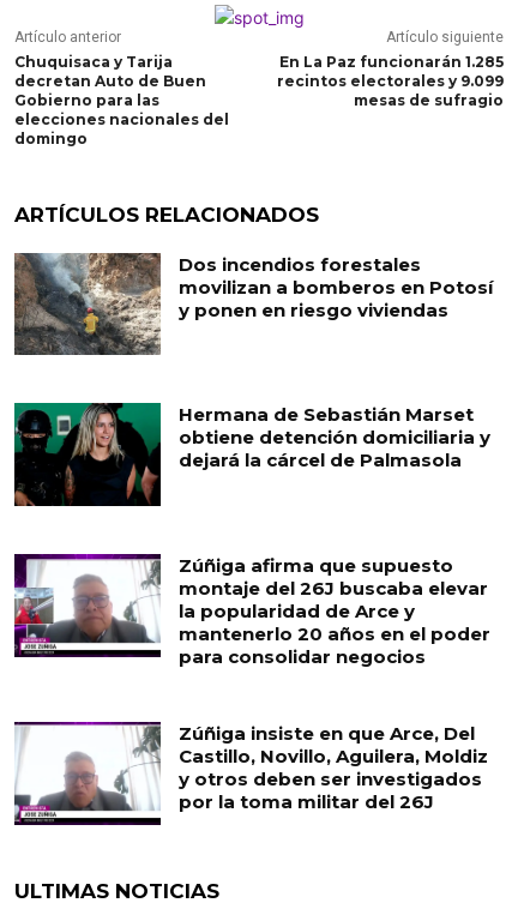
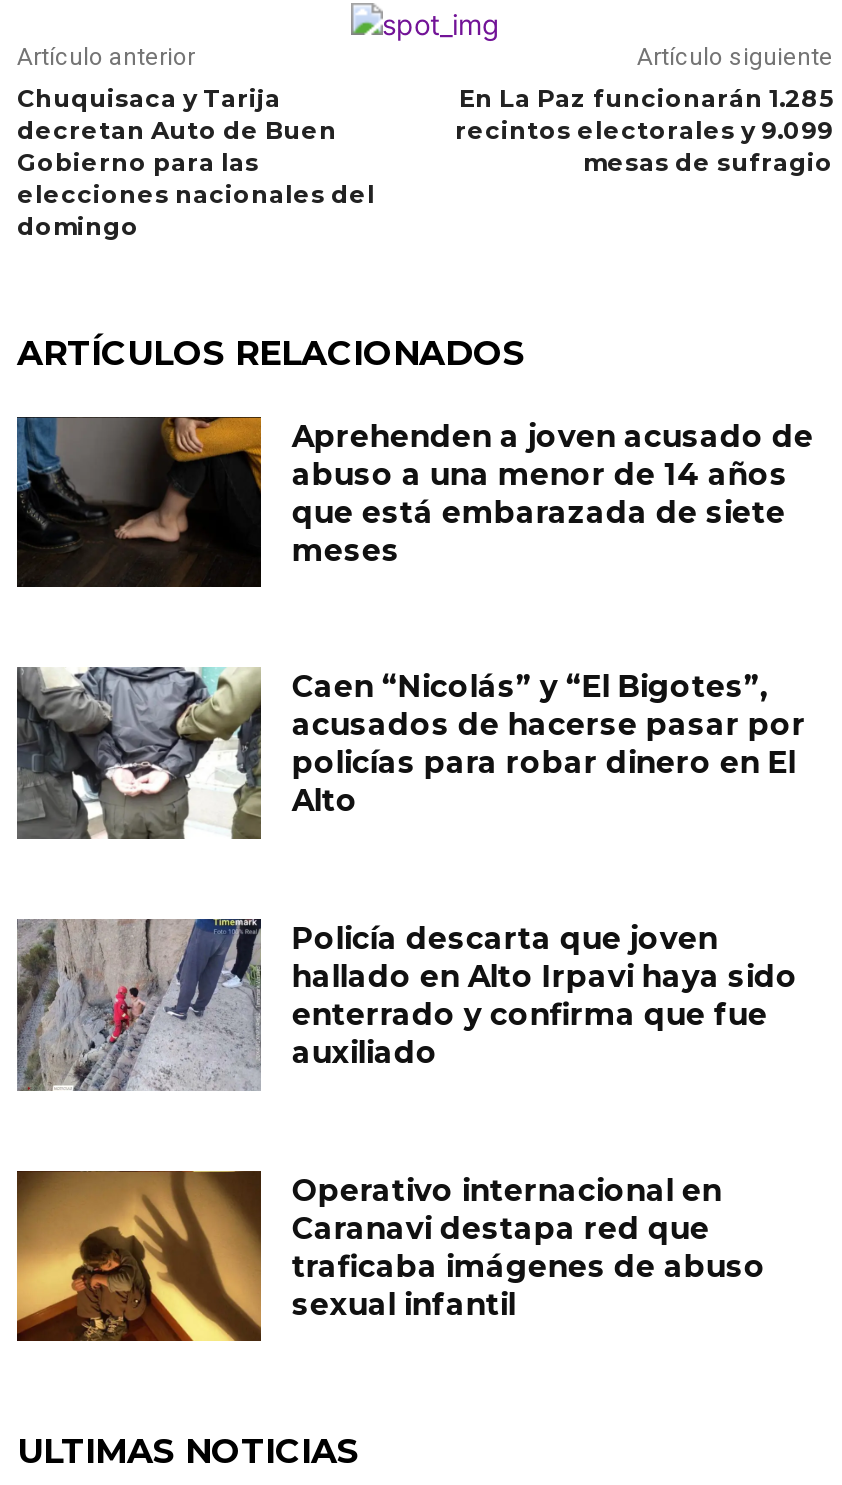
[14,252,493,355] [image] | Dos incendios forestales | movilizan a bomberos en Potosí | y ponen en riesgo viviendas -> [17,415,814,587] [image] | Aprehenden a joven acusado de | abuso a una menor de 14 años | que está embarazada de siete | meses
[14,402,491,507] [image] | Hermana de Sebastián Marset | obtiene detención domiciliaria y | dejará la cárcel de Palmasola -> [15,665,806,841] [image] | Caen “Nicolás” y “El Bigotes”, | acusados de hacerse pasar por | policías para robar dinero en El | Alto
[14,553,491,668] [image] | Zúñiga afirma que supuesto | montaje del 26J buscaba elevar | la popularidad de Arce y | mantenerlo 20 años en el poder | para consolidar negocios -> [17,917,798,1091] [image] | Policía descarta que joven | hallado en Alto Irpavi haya sido | enterrado y confirma que fue | auxiliado
[13,721,489,826] [image] | Zúñiga insiste en que Arce, Del | Castillo, Novillo, Aguilera, Moldiz | y otros deben ser investigados | por la toma militar del 26J -> [15,1169,766,1343] [image] | Operativo internacional en | Caranavi destapa red que | traficaba imágenes de abuso | sexual infantil

